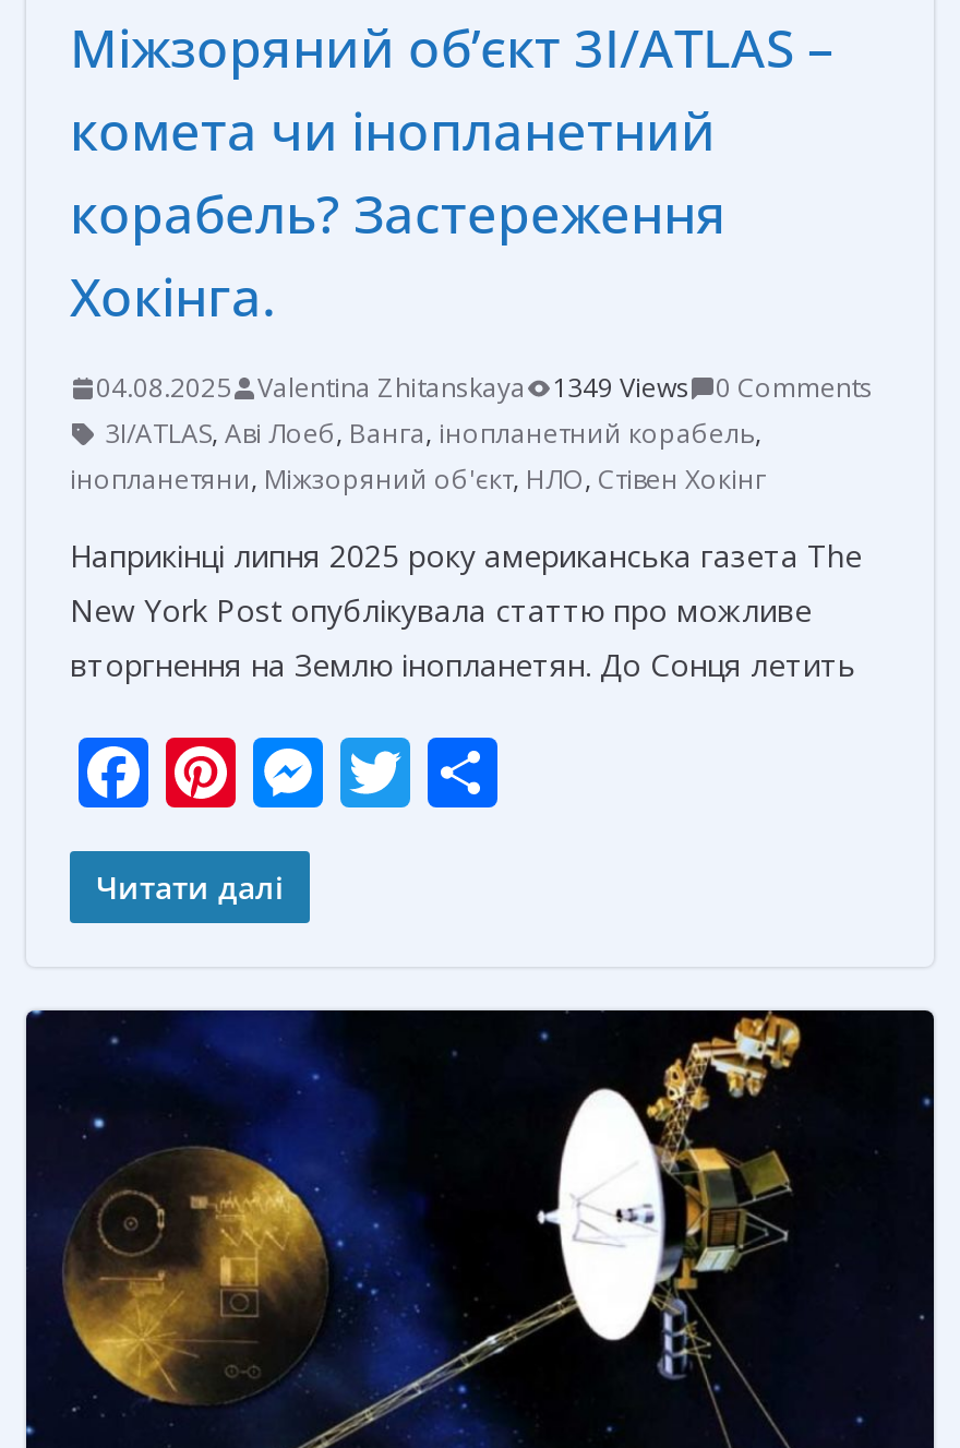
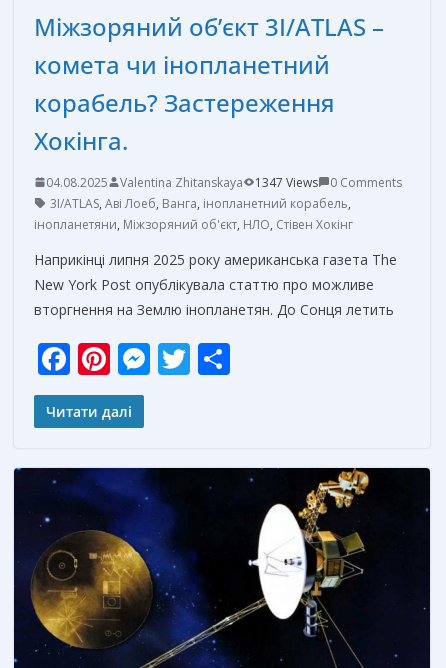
[96,369,873,406] 04.08.2025 Valentina Zhitanskaya 1349 Views 0 Comments -> [46,174,402,191] 04.08.2025 Valentina Zhitanskaya 1347 Views 0 Comments

